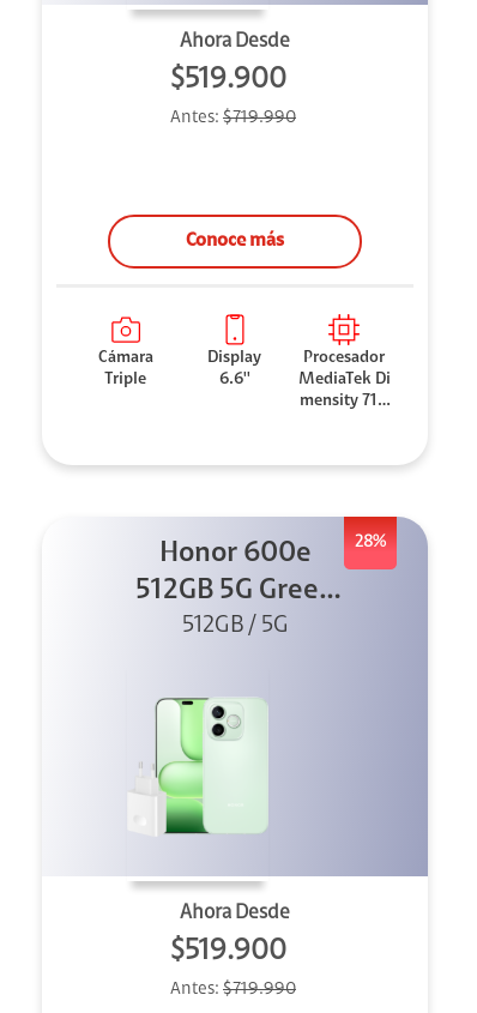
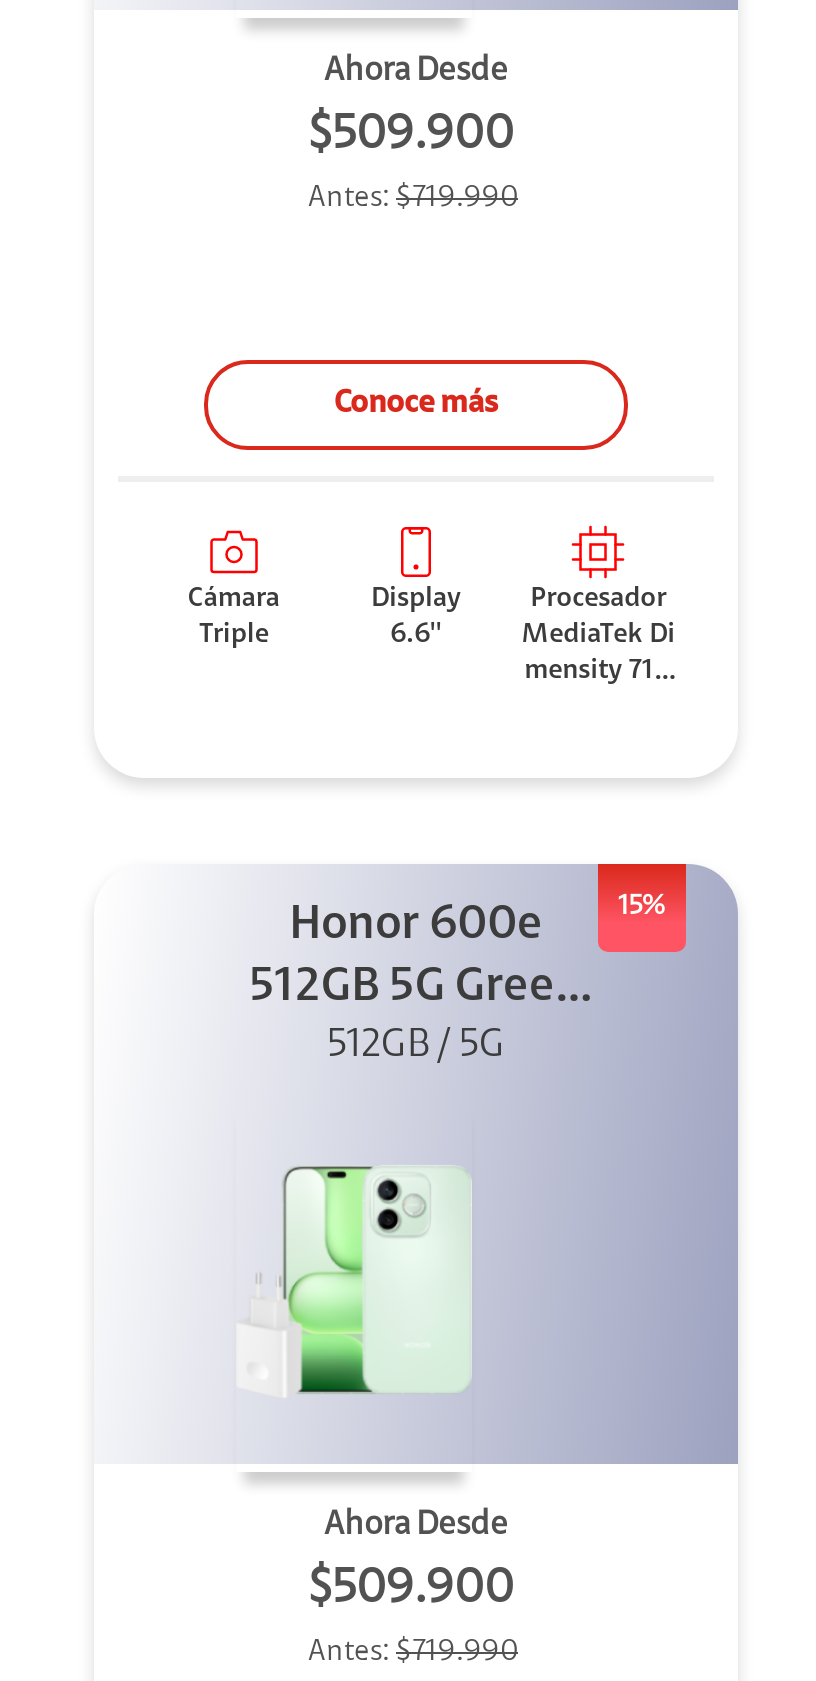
[170,66,286,95] $519.900 -> [308,112,514,160] $509.900
[355,535,386,552] 28% -> [618,894,664,922] 15%
[170,938,286,966] $519.900 -> [308,1566,514,1614] $509.900

